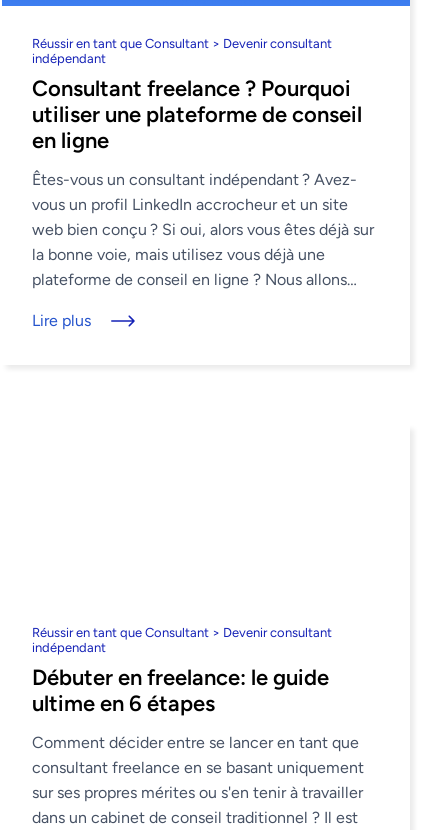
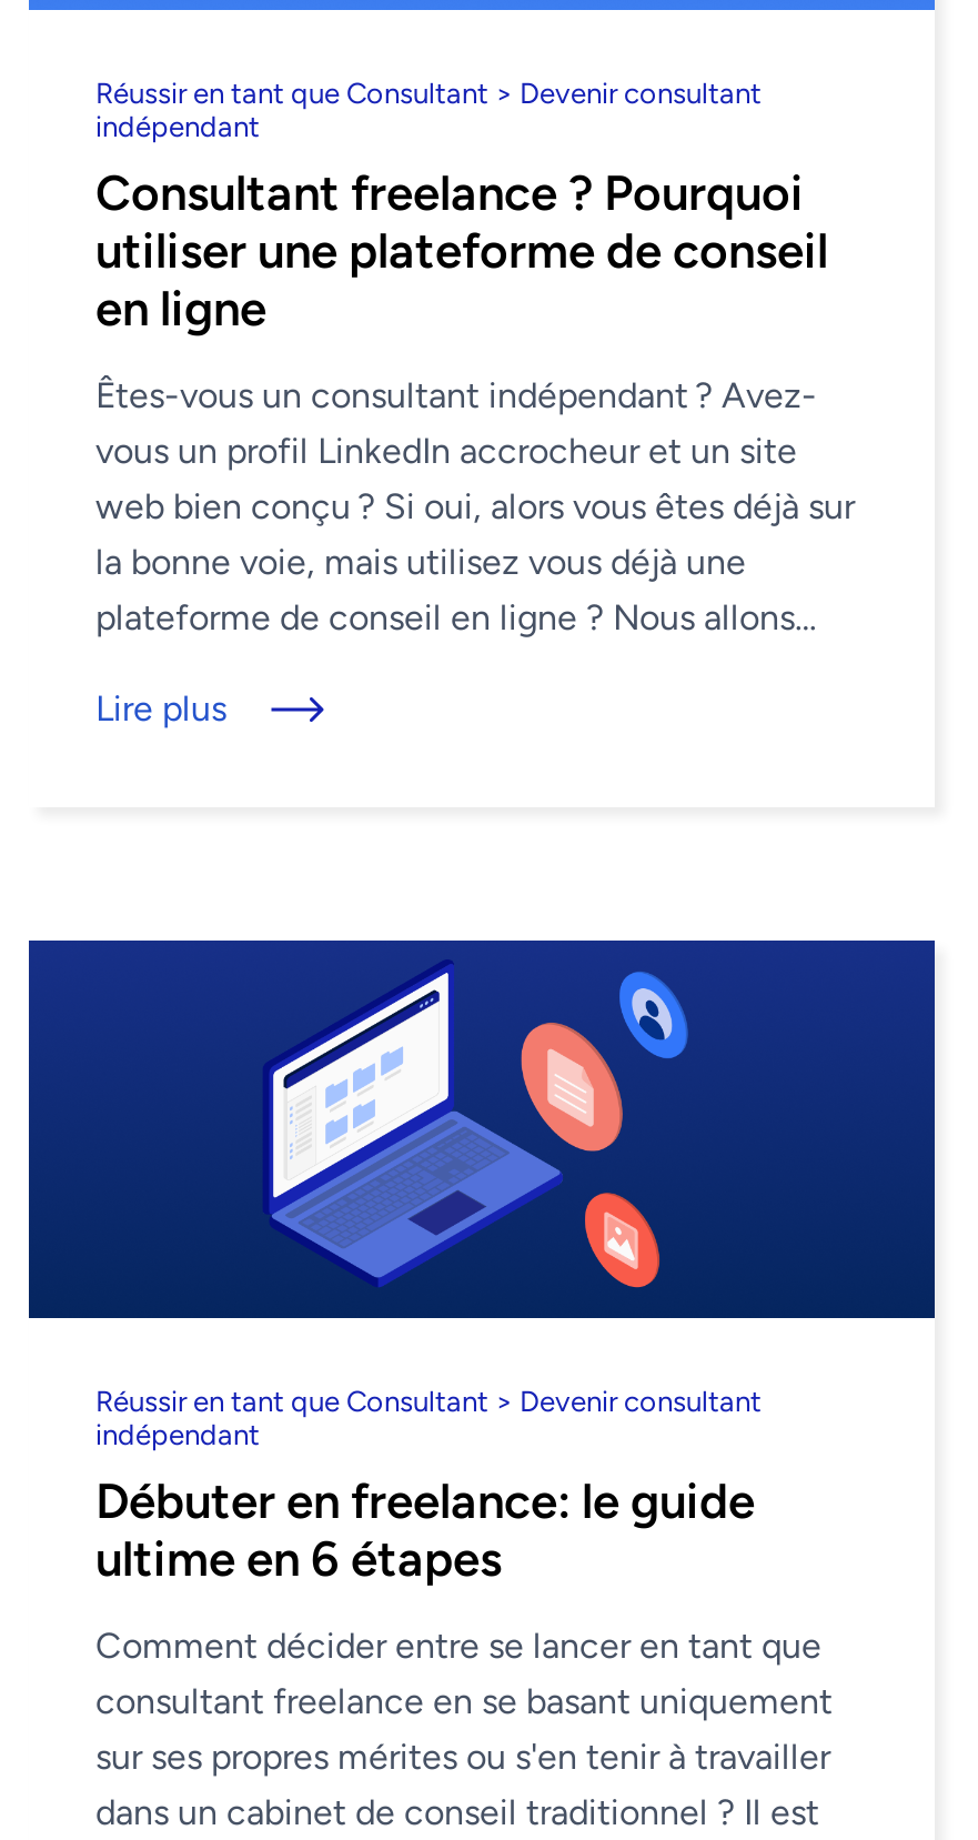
none -> [27,938,937,1320] [image]

